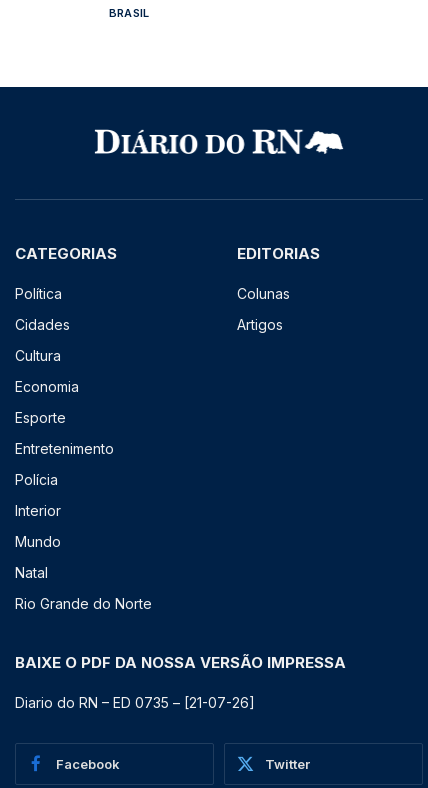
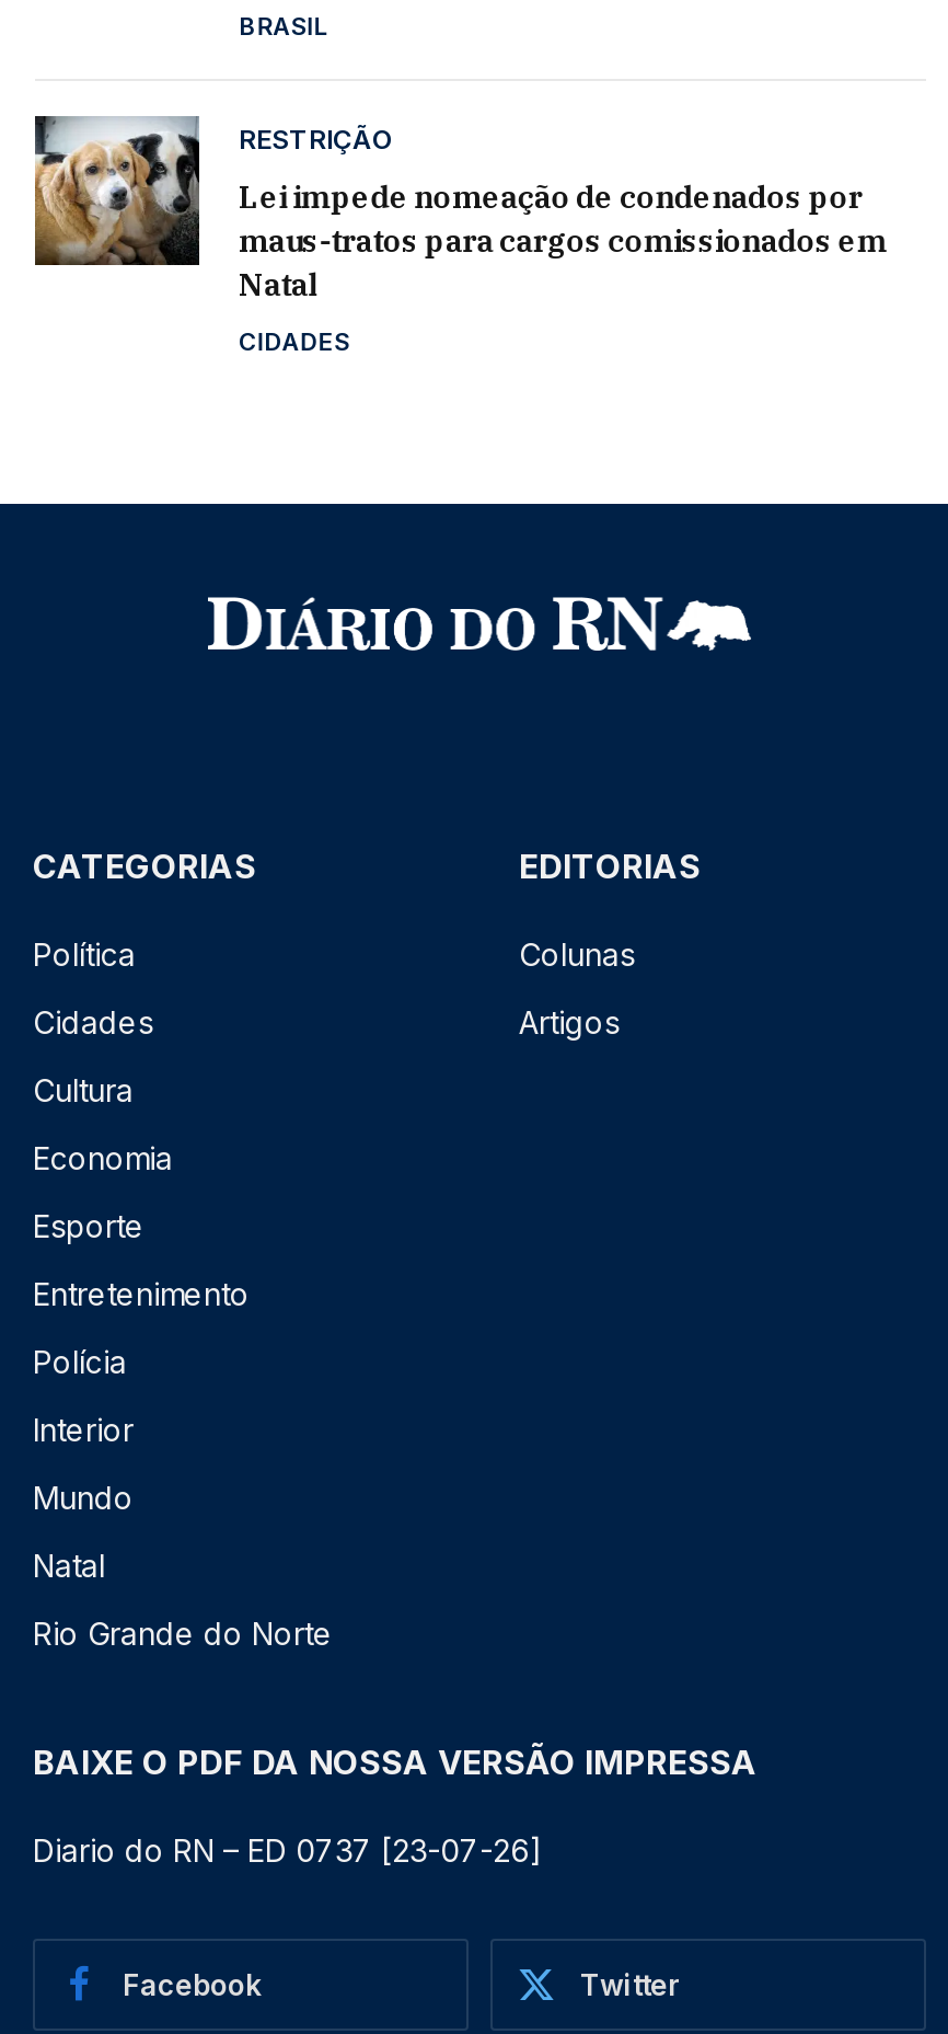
none -> [33,114,887,357] [image] | RESTRIÇÃO | Lei impede nomeação de condenados por | maus-tratos para cargos comissionados em | Natal | CIDADES
[15,694,255,711] Diario do RN – ED 0735 – [21-07-26] -> [33,1831,543,1868] Diario do RN – ED 0737 [23-07-26]

